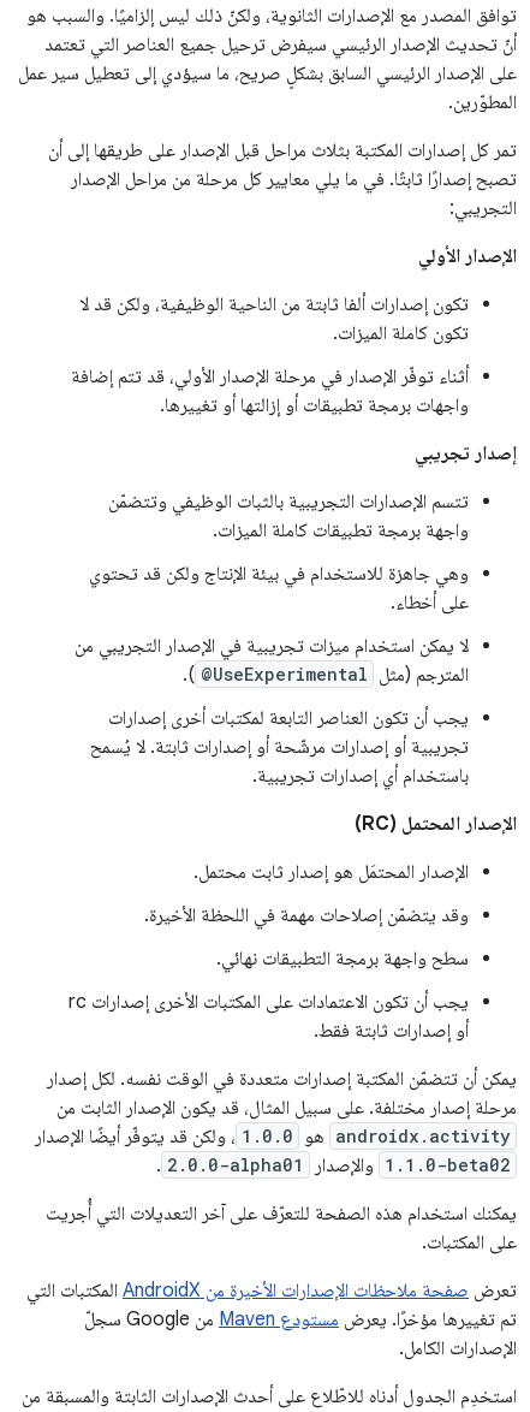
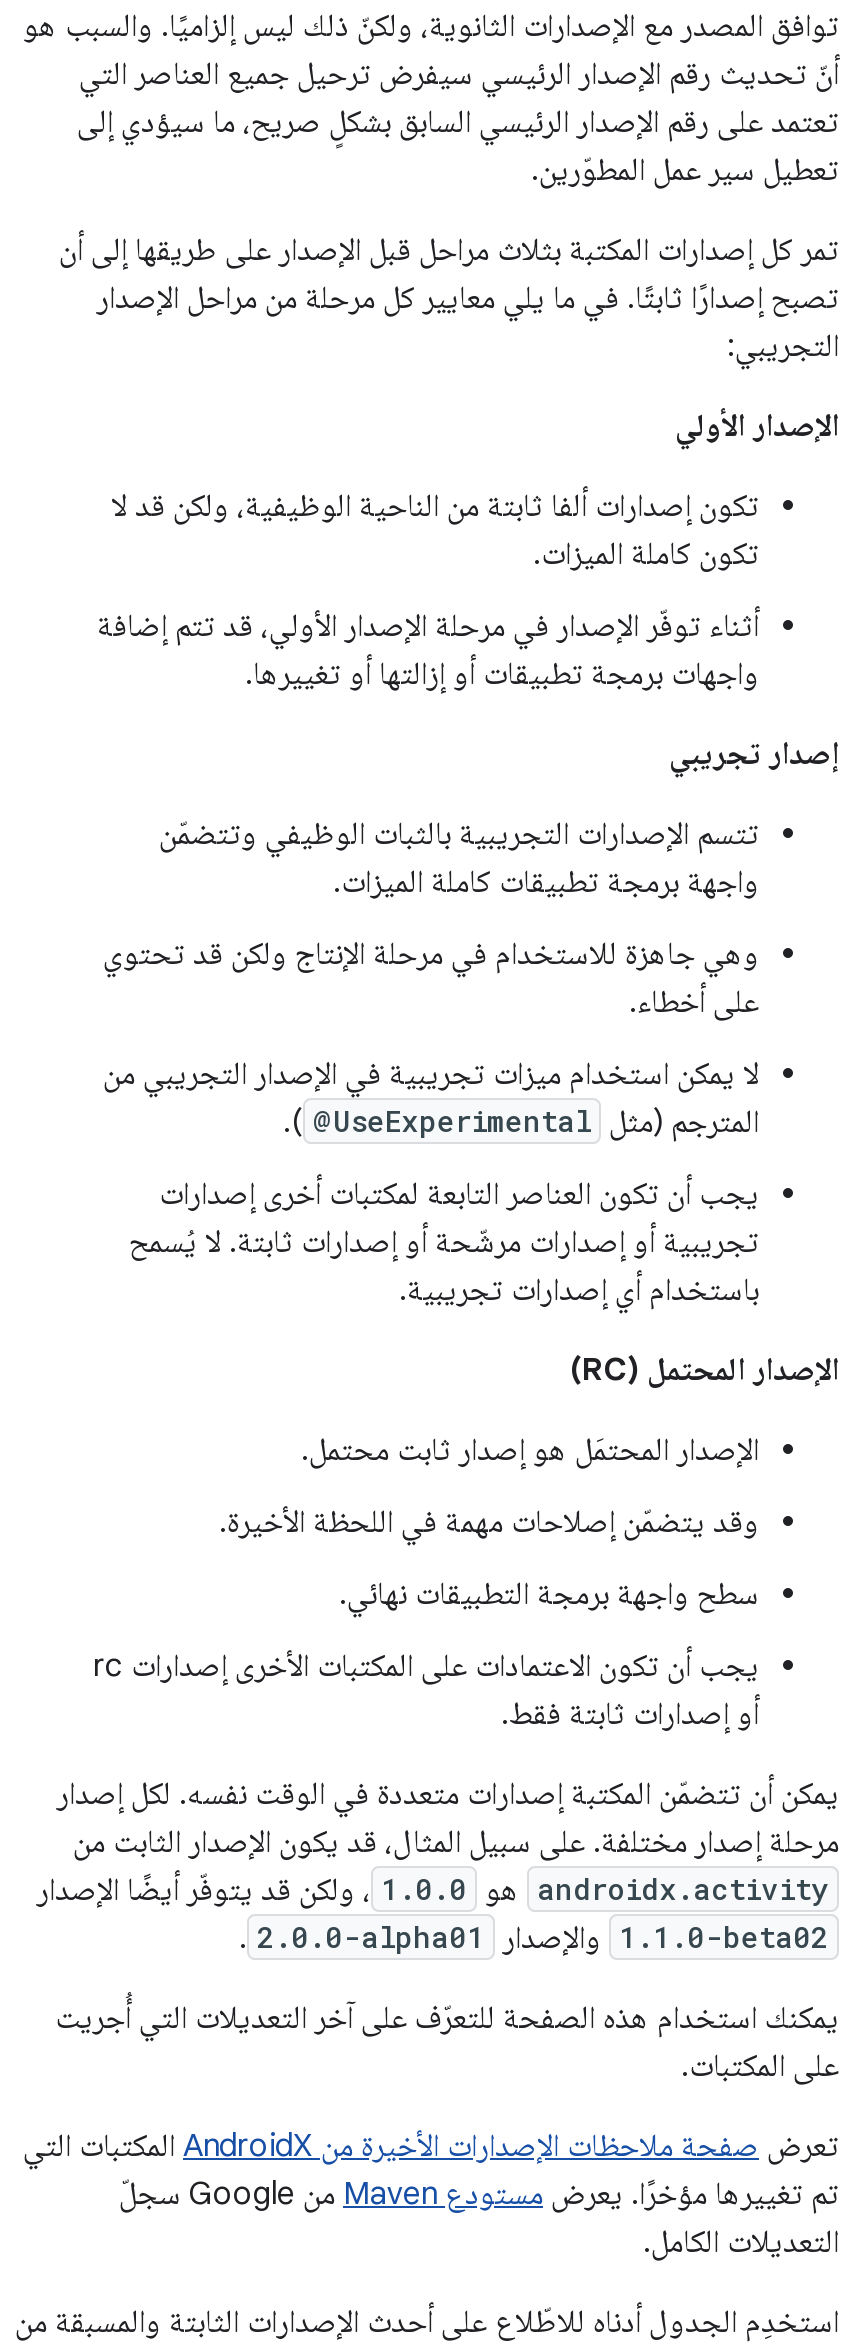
[18,32,517,114] أنّ تحديث الإصدار الرئيسي سيفرض ترحيل جميع العناصر التي تعتمد | على الإصدار الرئيسي السابق بشكلٍ صريح، ما سيؤدي إلى تعطيل سير عمل | المطوّرين. -> [77,54,839,190] أنّ تحديث رقم الإصدار الرئيسي سيفرض ترحيل جميع العناصر التي | تعتمد على رقم الإصدار الرئيسي السابق بشكلٍ صريح، ما سيؤدي إلى | تعطيل سير عمل المطوّرين.
[89,562,469,586] وهي جاهزة للاستخدام في بيئة الإنتاج ولكن قد تحتوي -> [103,934,759,974] وهي جاهزة للاستخدام في مرحلة الإنتاج ولكن قد تحتوي
[399,1336,517,1360] الإصدارات الكامل. -> [643,2222,839,2262] التعديلات الكامل.

